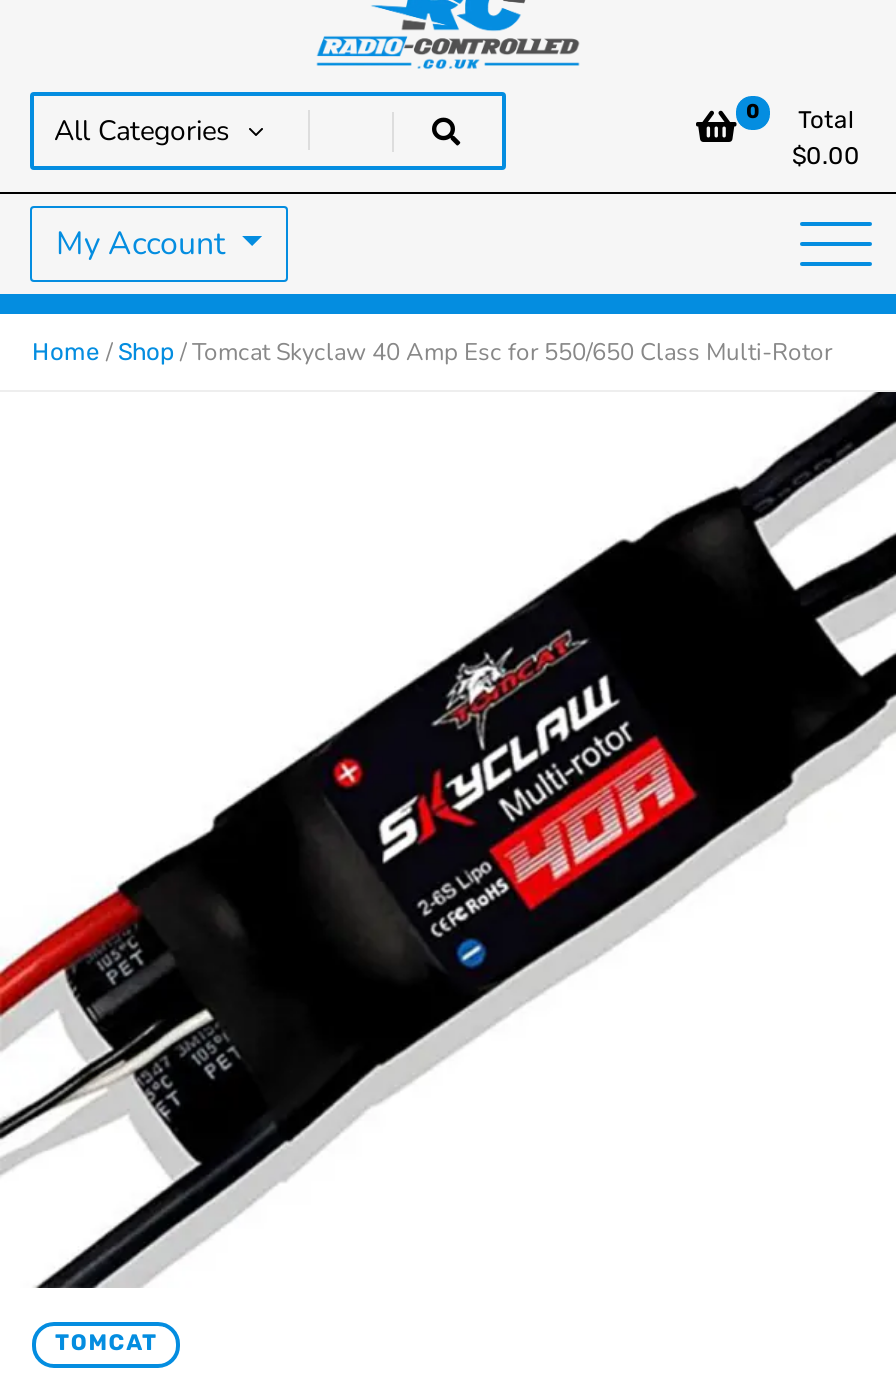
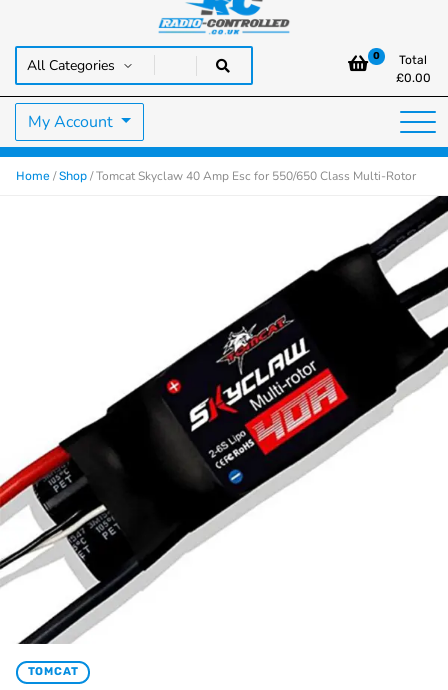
[792,142,860,170] $0.00 -> [395,71,430,85] £0.00

